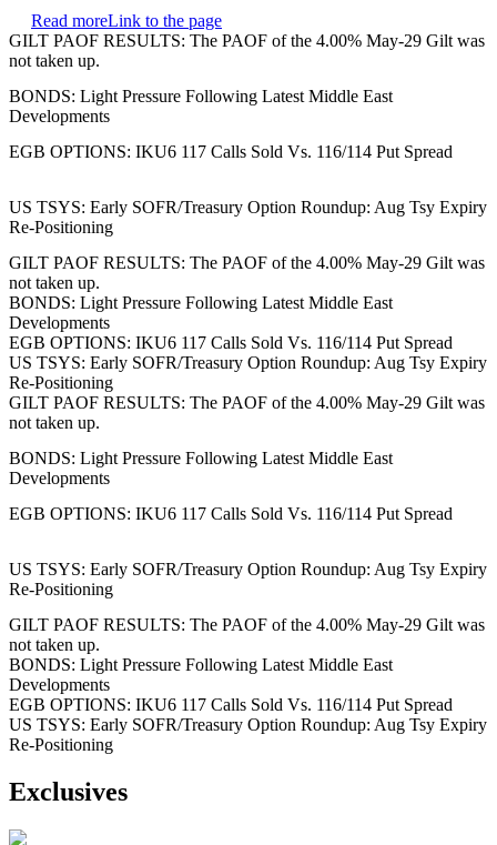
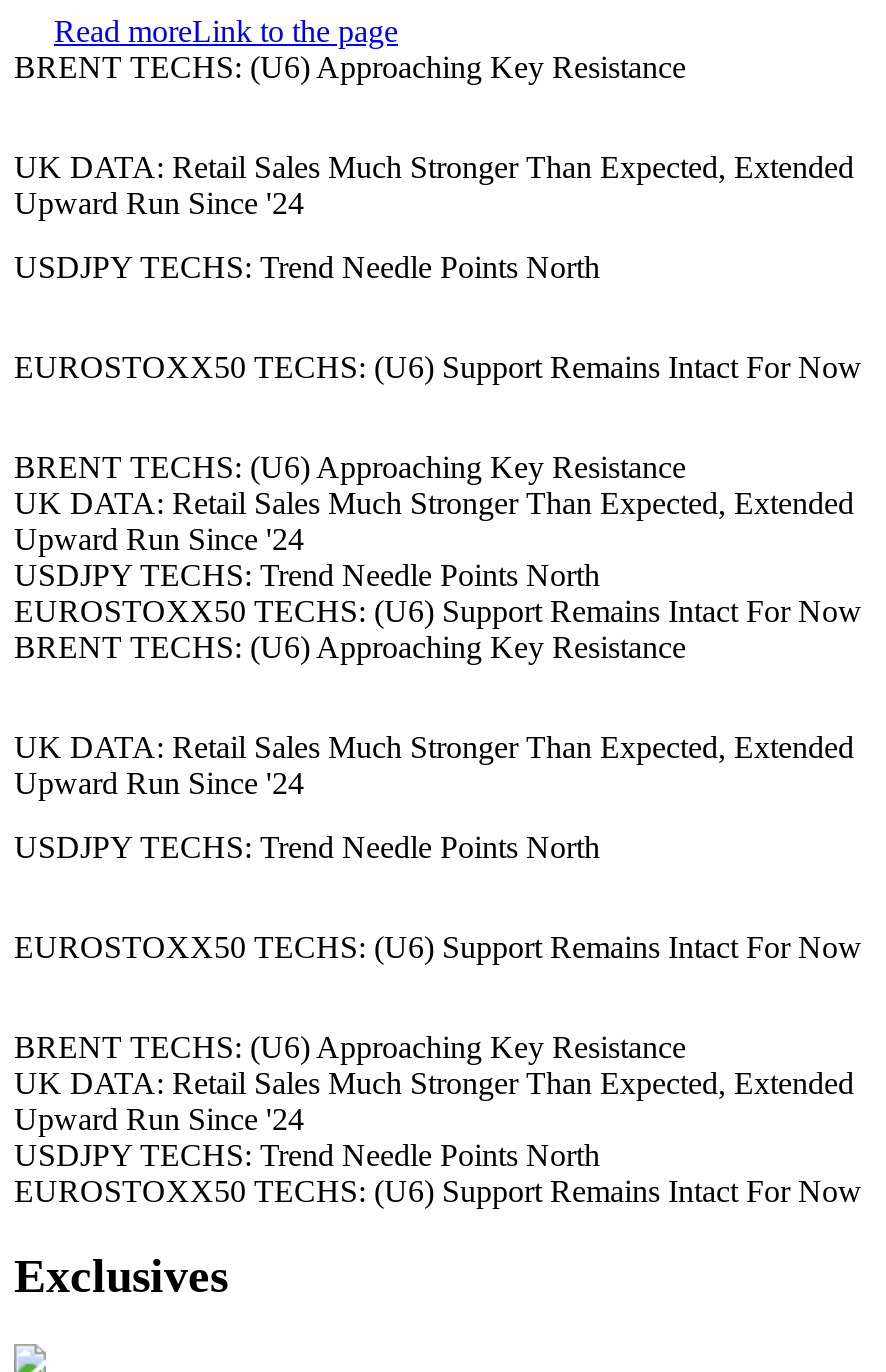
[9,31,485,70] GILT PAOF RESULTS: The PAOF of the 4.00% May-29 Gilt was | not taken up. -> [14,50,686,84] BRENT TECHS: (U6) Approaching Key Resistance
[9,87,393,126] BONDS: Light Pressure Following Latest Middle East | Developments -> [14,150,854,220] UK DATA: Retail Sales Much Stronger Than Expected, Extended | Upward Run Since '24
[9,142,453,161] EGB OPTIONS: IKU6 117 Calls Sold Vs. 116/114 Put Spread -> [14,250,600,284] USDJPY TECHS: Trend Needle Points North
[9,198,487,237] US TSYS: Early SOFR/Treasury Option Roundup: Aug Tsy Expiry | Re-Positioning -> [14,350,862,384] EUROSTOXX50 TECHS: (U6) Support Remains Intact For Now
[9,253,487,432] GILT PAOF RESULTS: The PAOF of the 4.00% May-29 Gilt was | not taken up. | BONDS: Light Pressure Following Latest Middle East | Developments | EGB OPTIONS: IKU6 117 Calls Sold Vs. 116/114 Put Spread | US TSYS: Early SOFR/Treasury Option Roundup: Aug Tsy Expiry | Re-Positioning | GILT PAOF RESULTS: The PAOF of the 4.00% May-29 Gilt was | not taken up. -> [14,450,862,664] BRENT TECHS: (U6) Approaching Key Resistance | UK DATA: Retail Sales Much Stronger Than Expected, Extended | Upward Run Since '24 | USDJPY TECHS: Trend Needle Points North | EUROSTOXX50 TECHS: (U6) Support Remains Intact For Now | BRENT TECHS: (U6) Approaching Key Resistance
[9,449,393,488] BONDS: Light Pressure Following Latest Middle East | Developments -> [14,730,854,800] UK DATA: Retail Sales Much Stronger Than Expected, Extended | Upward Run Since '24
[9,504,453,523] EGB OPTIONS: IKU6 117 Calls Sold Vs. 116/114 Put Spread -> [14,830,600,864] USDJPY TECHS: Trend Needle Points North
[9,560,487,599] US TSYS: Early SOFR/Treasury Option Roundup: Aug Tsy Expiry | Re-Positioning -> [14,930,862,964] EUROSTOXX50 TECHS: (U6) Support Remains Intact For Now
[9,615,487,754] GILT PAOF RESULTS: The PAOF of the 4.00% May-29 Gilt was | not taken up. | BONDS: Light Pressure Following Latest Middle East | Developments | EGB OPTIONS: IKU6 117 Calls Sold Vs. 116/114 Put Spread | US TSYS: Early SOFR/Treasury Option Roundup: Aug Tsy Expiry | Re-Positioning -> [14,1030,862,1208] BRENT TECHS: (U6) Approaching Key Resistance | UK DATA: Retail Sales Much Stronger Than Expected, Extended | Upward Run Since '24 | USDJPY TECHS: Trend Needle Points North | EUROSTOXX50 TECHS: (U6) Support Remains Intact For Now

